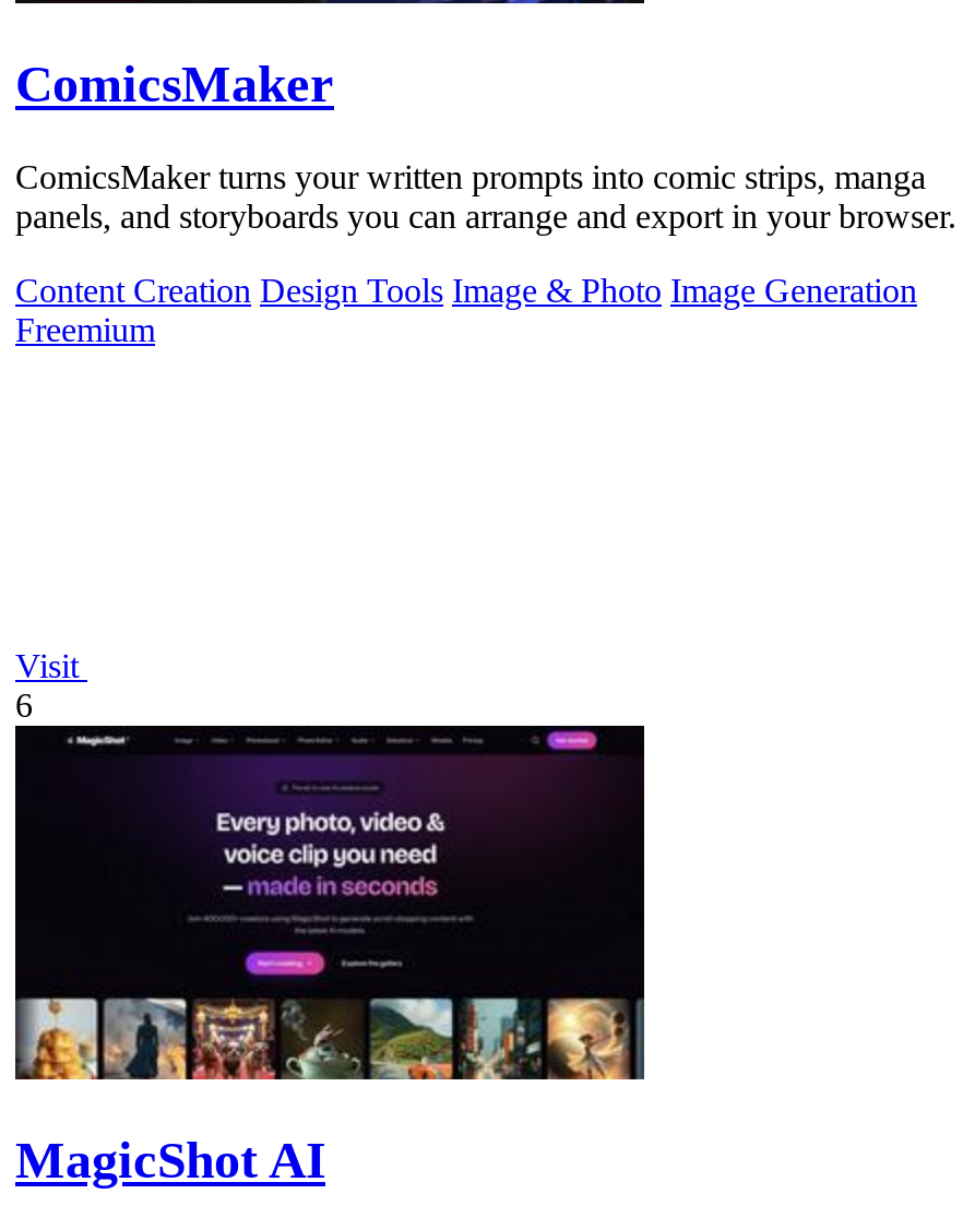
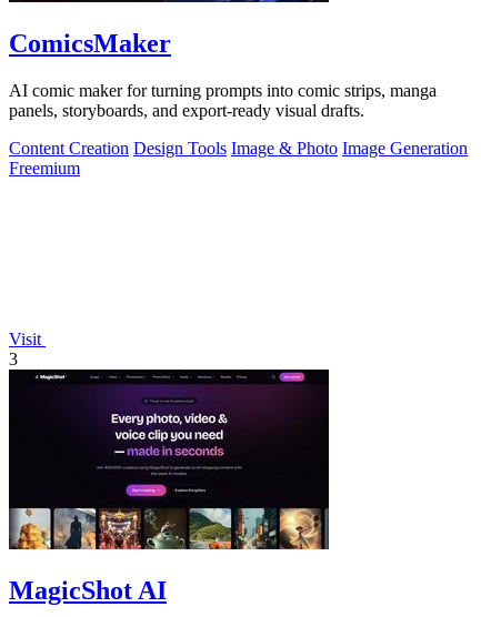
[15,158,956,235] ComicsMaker turns your written prompts into comic strips, manga | panels, and storyboards you can arrange and export in your browser. -> [9,81,437,119] AI comic maker for turning prompts into comic strips, manga | panels, storyboards, and export-ready visual drafts.
[15,687,33,724] 6 -> [9,349,18,368] 3

